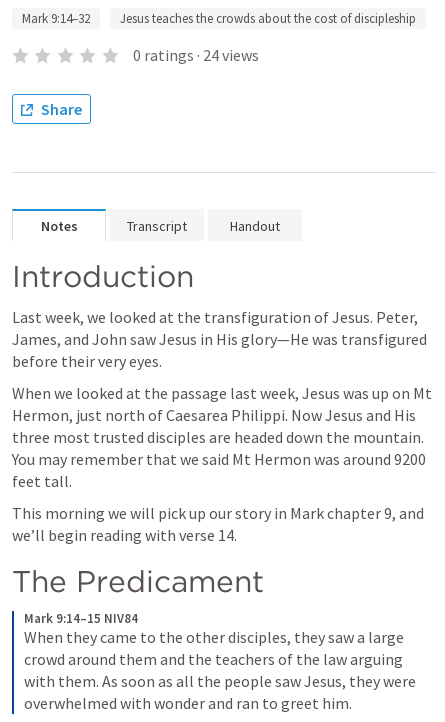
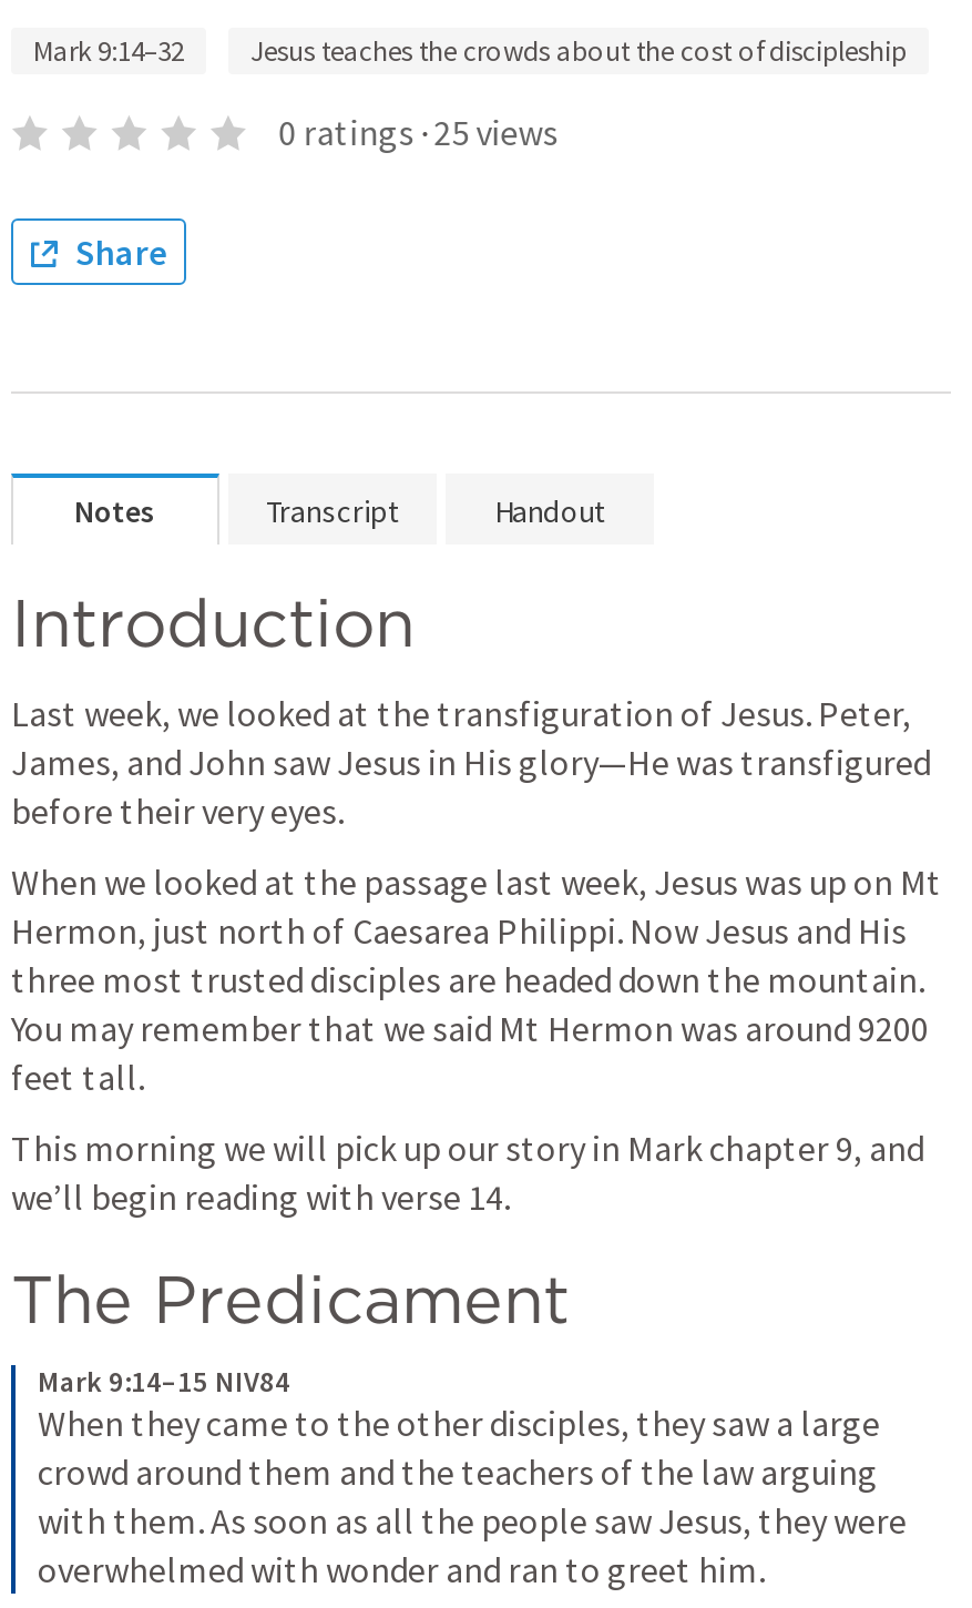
[133,45,259,65] 0 ratings · 24 views -> [279,110,558,154] 0 ratings · 25 views

